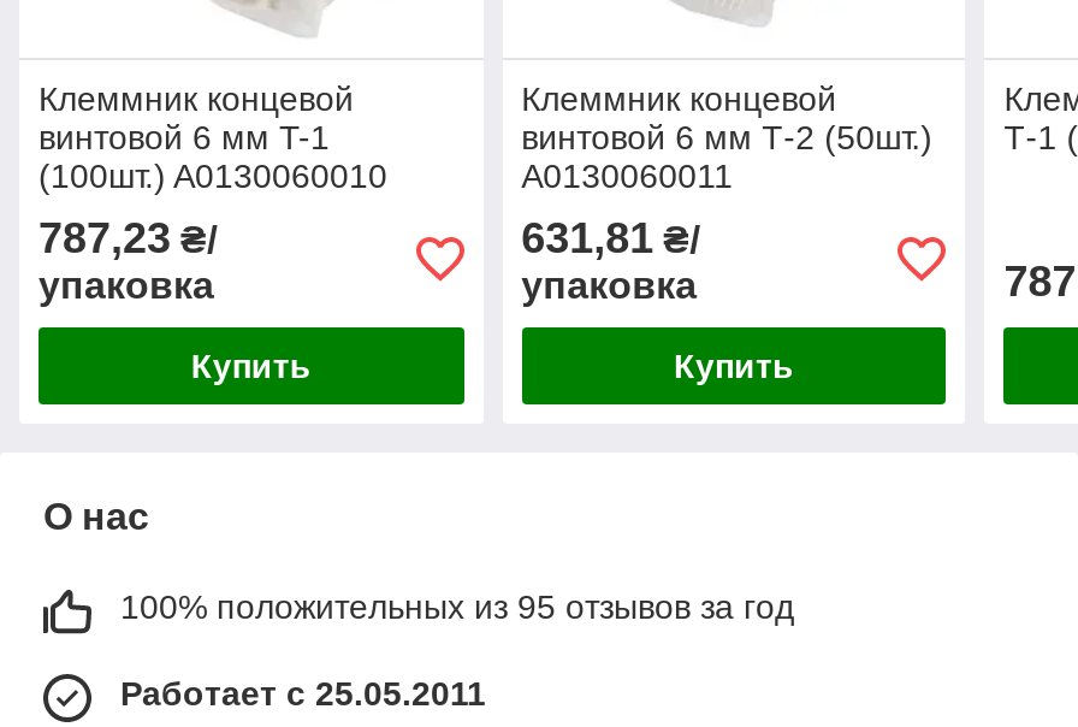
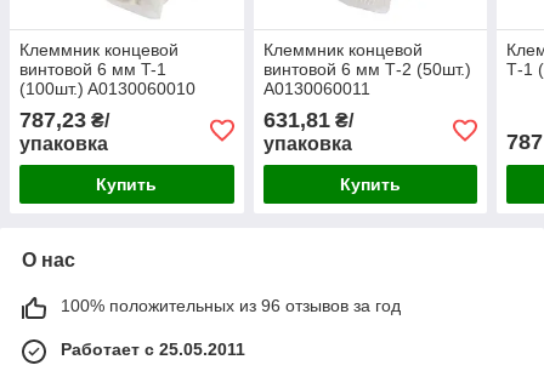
[120,587,794,625] 100% положительных из 95 отзывов за год -> [61,296,401,315] 100% положительных из 96 отзывов за год

